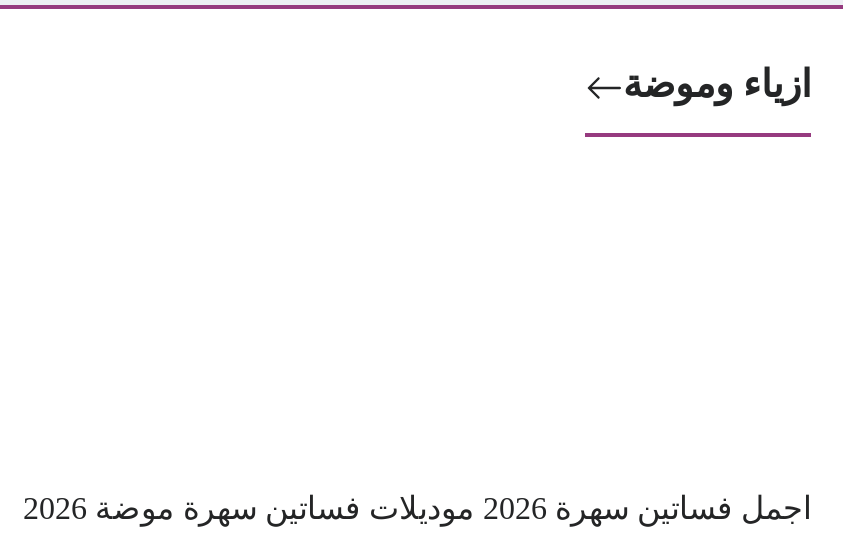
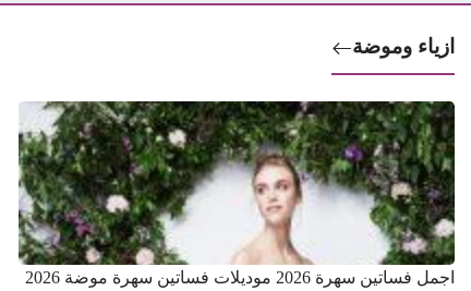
none -> [17,100,456,266] [image]

